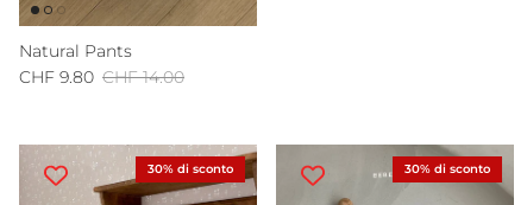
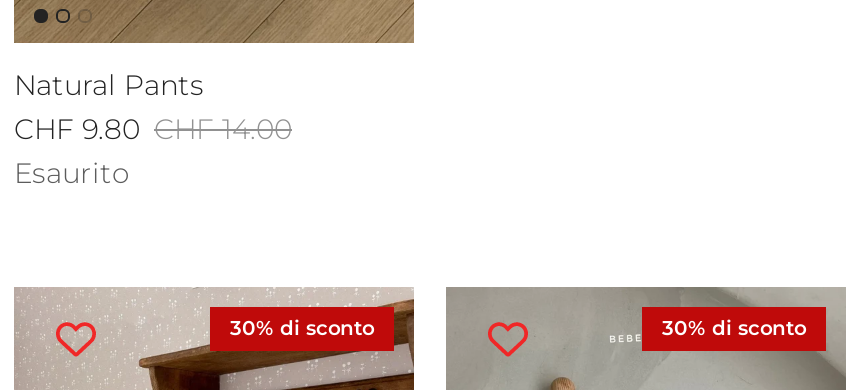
none -> [14,155,130,191] Esaurito

